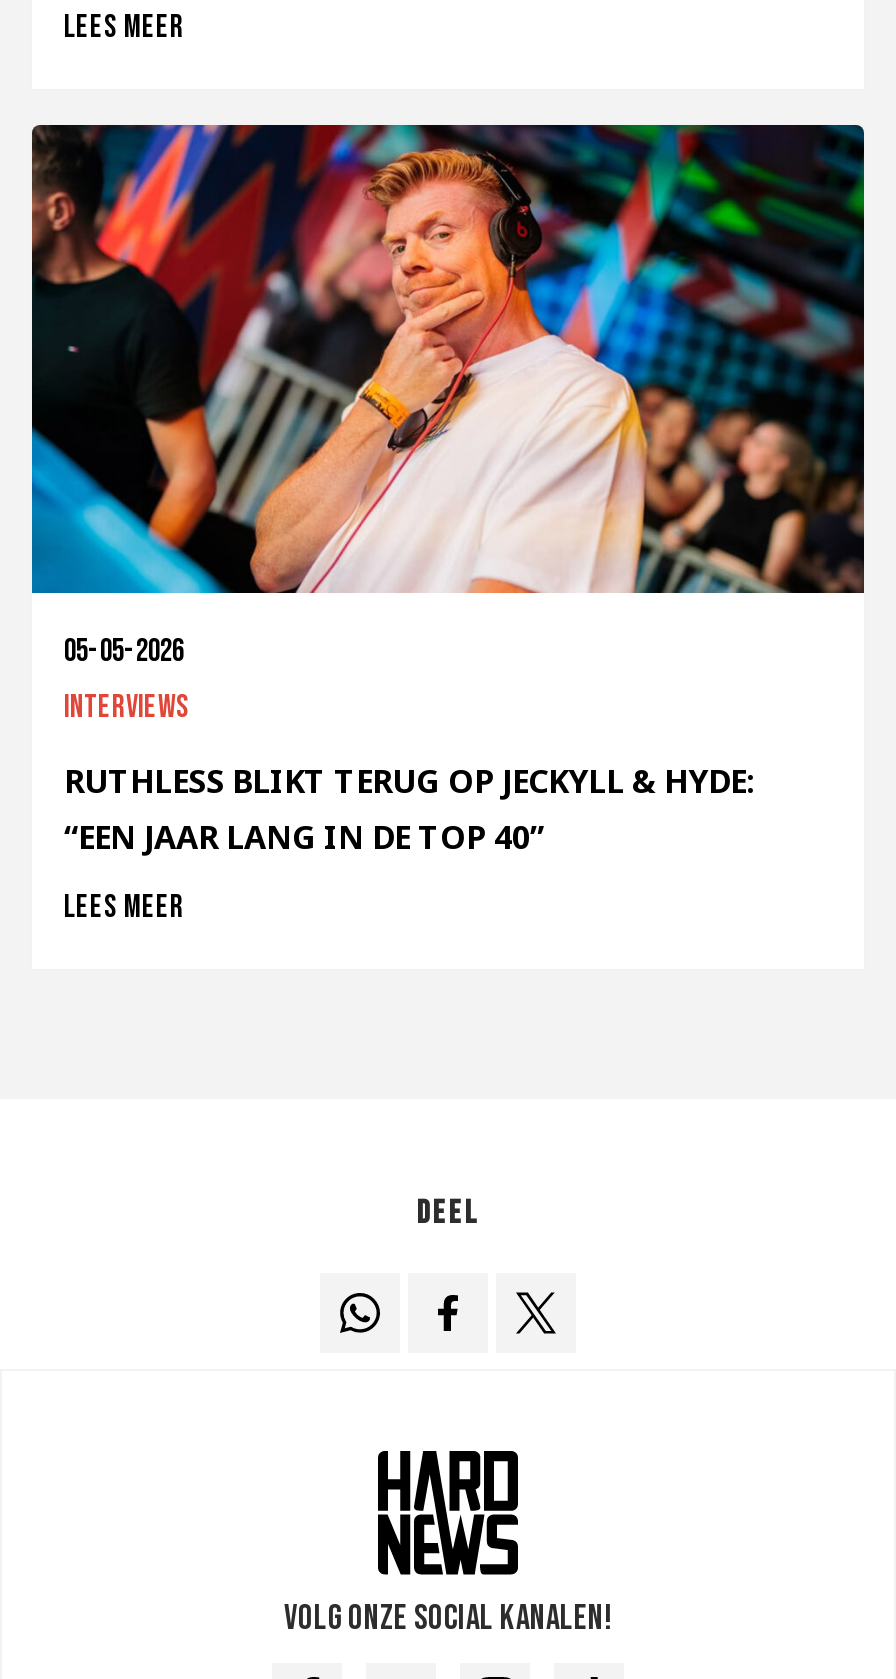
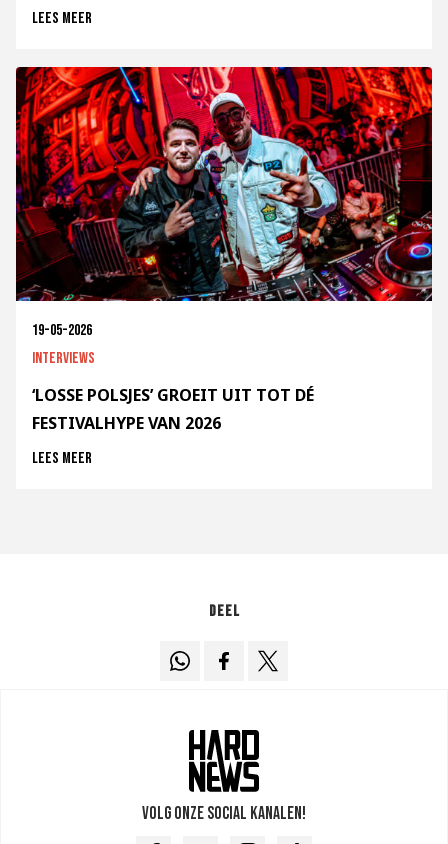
[30,123,866,671] [image] | 05-05-2026 -> [15,66,433,340] [image] | 19-05-2026
[64,759,754,859] RUTHLESS BLIKT TERUG OP JECKYLL & HYDE: | “EEN JAAR LANG IN DE TOP 40” -> [32,384,314,434] ‘LOSSE POLSJES’ GROEIT UIT TOT DÉ | FESTIVALHYPE VAN 2026

